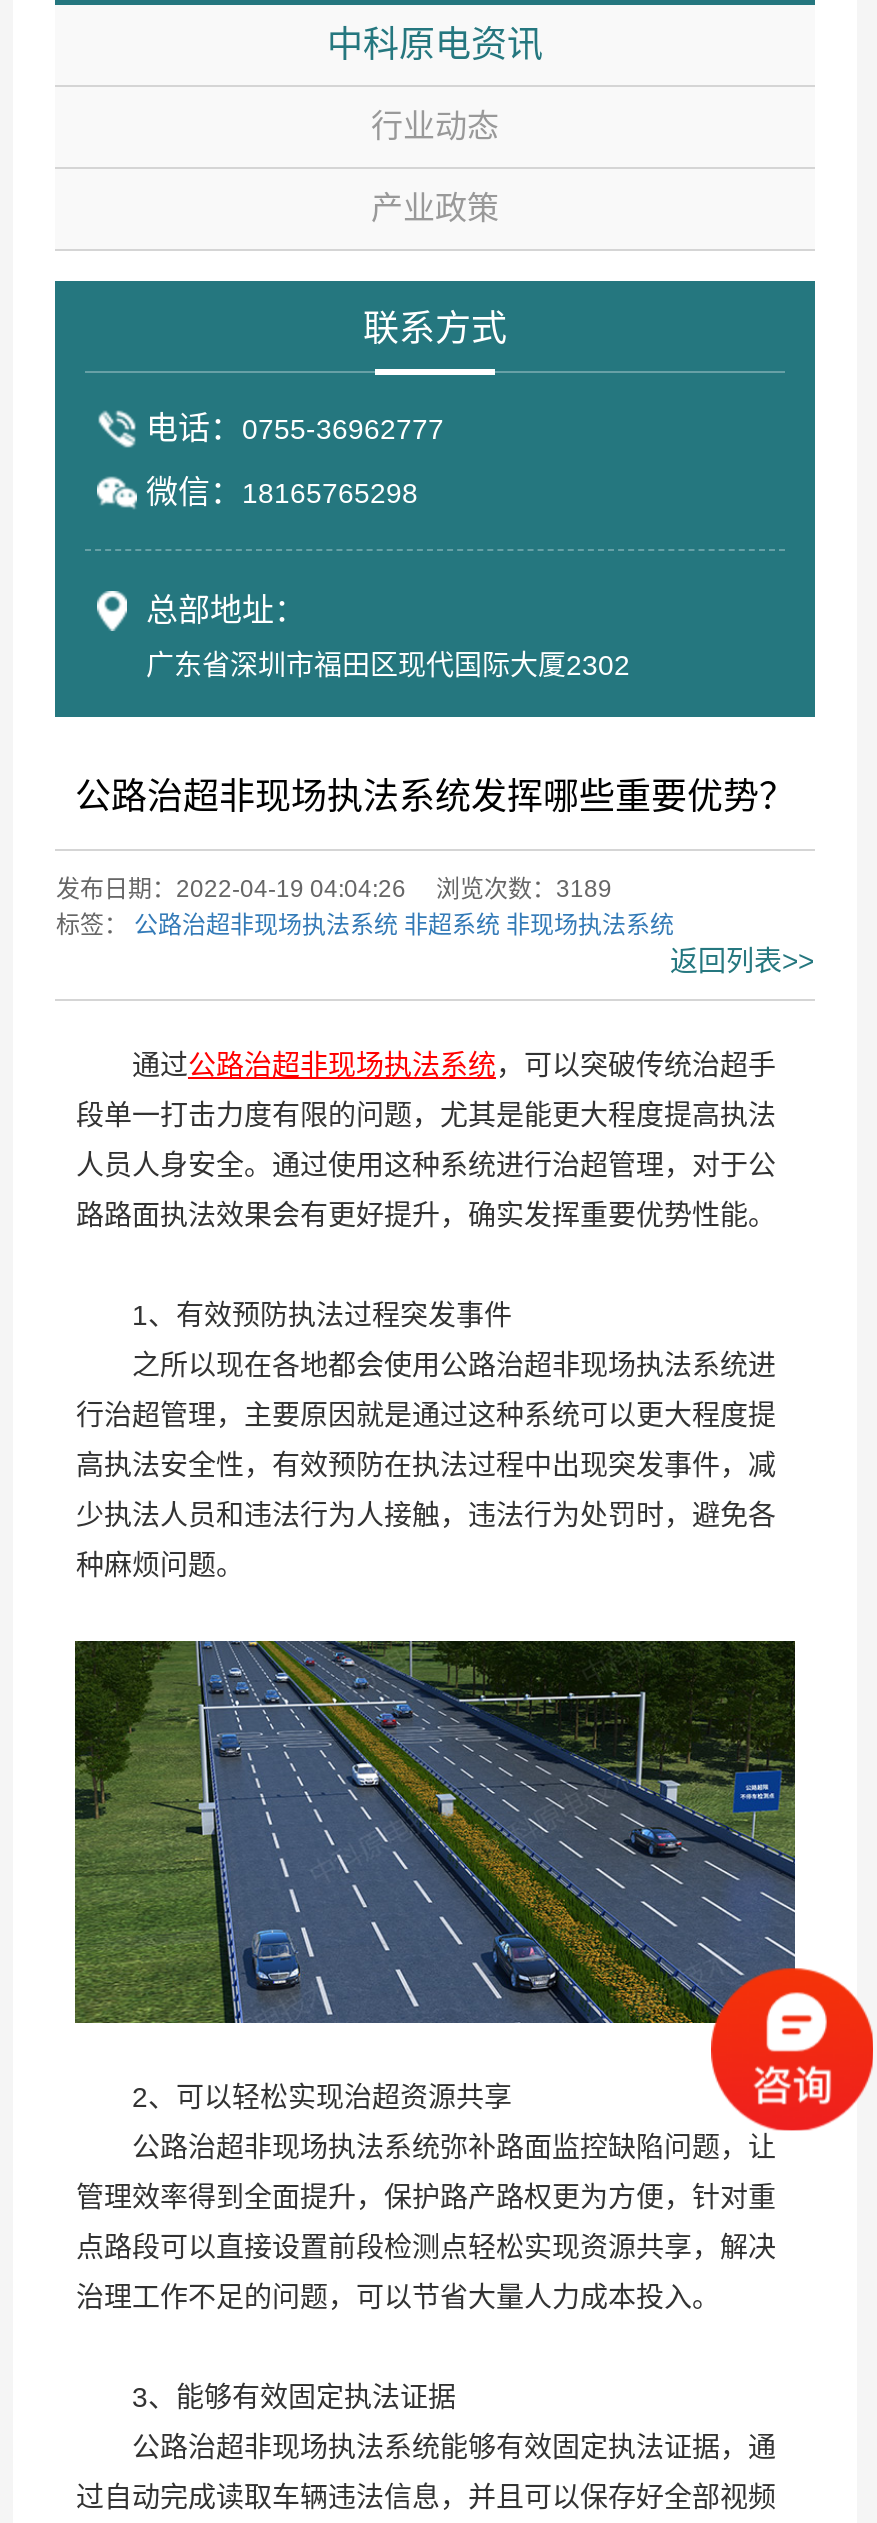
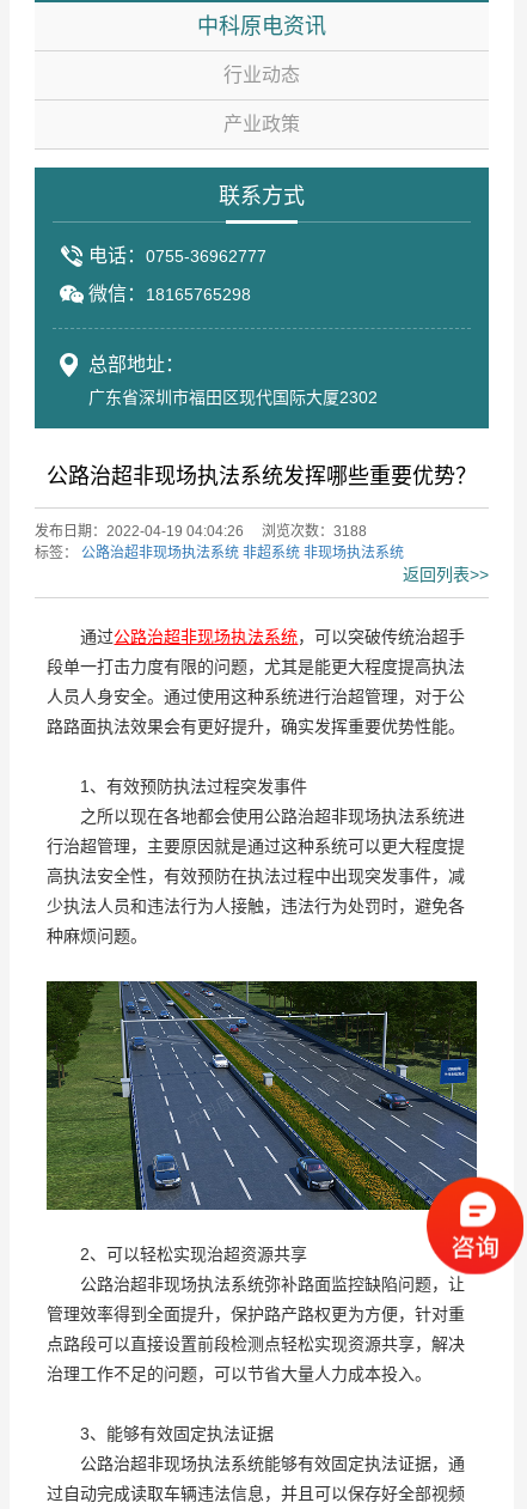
[56,875,612,903] 发布日期：2022-04-19 04:04:26 浏览次数：3189 -> [35,523,367,540] 发布日期：2022-04-19 04:04:26 浏览次数：3188

